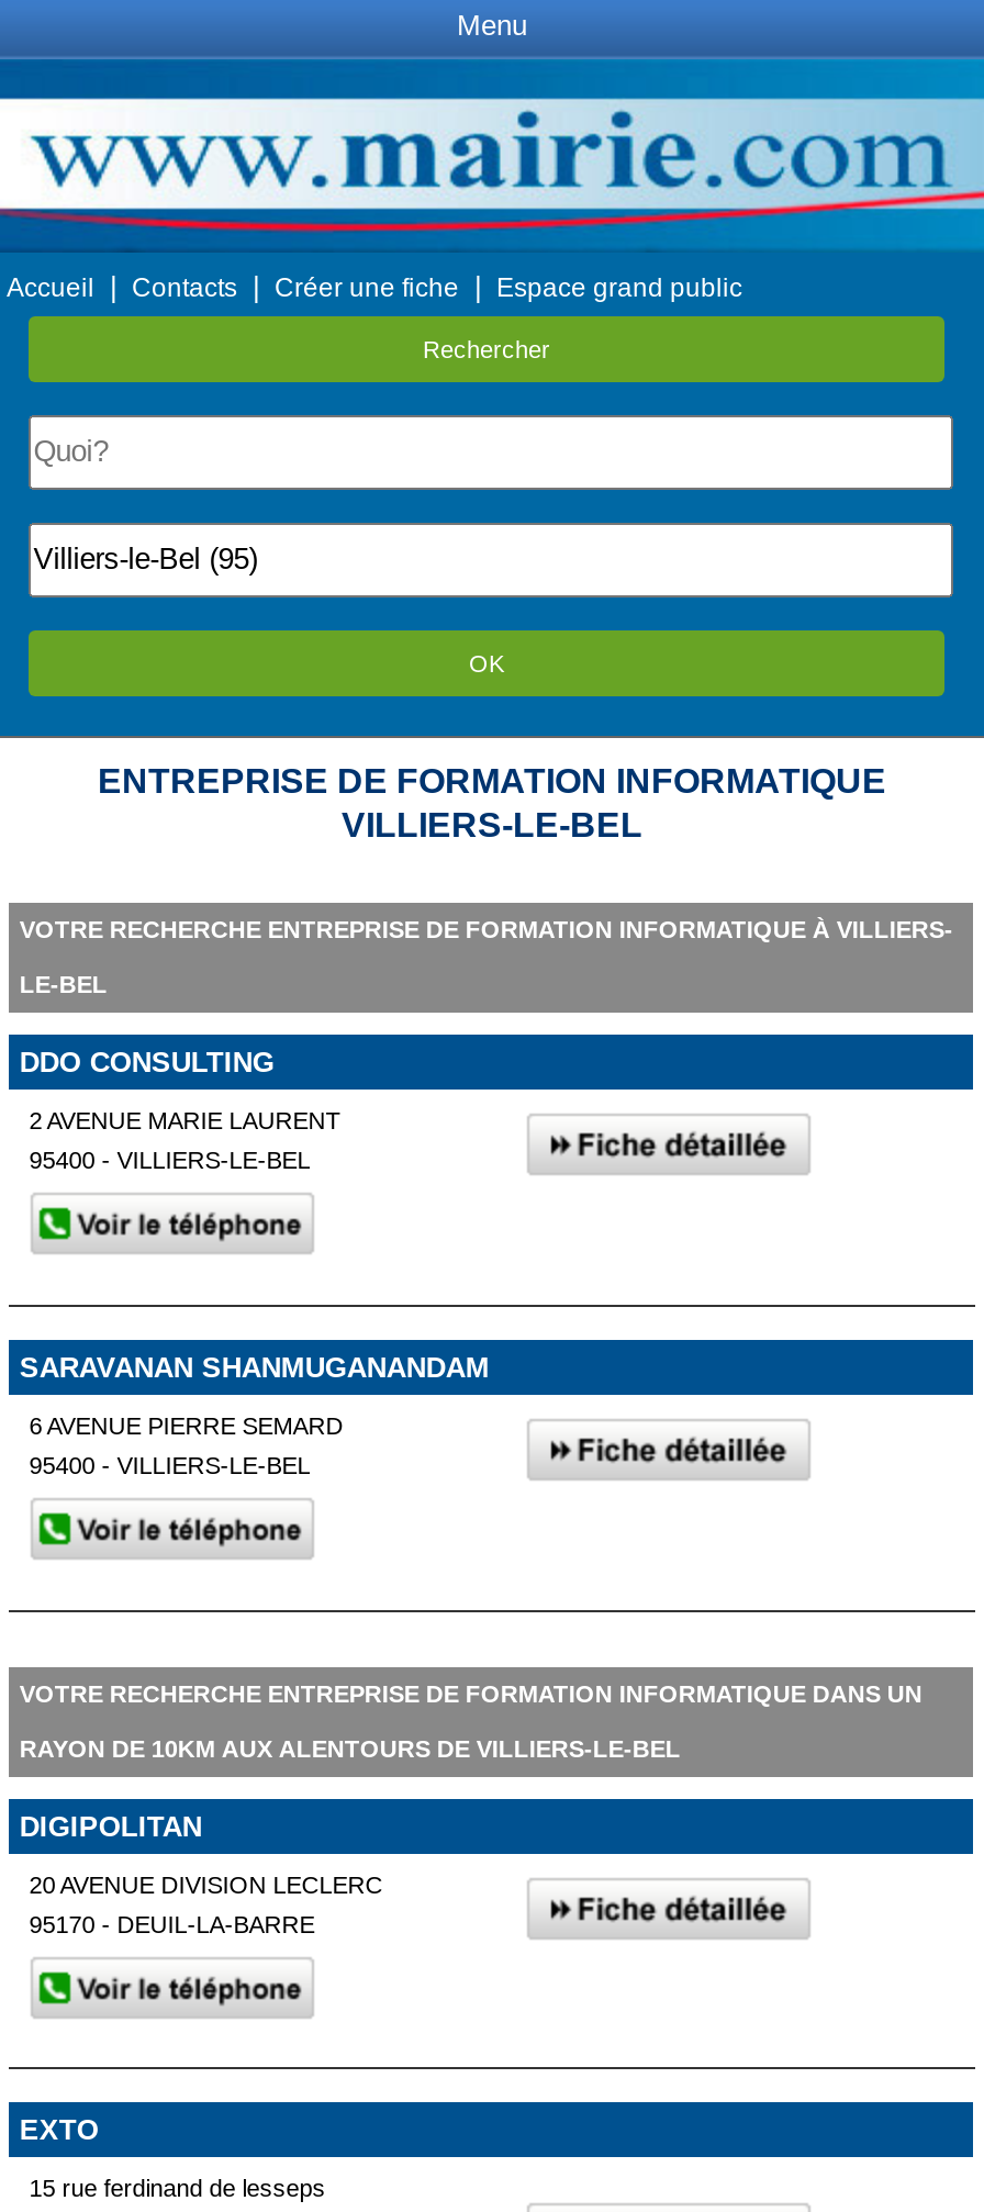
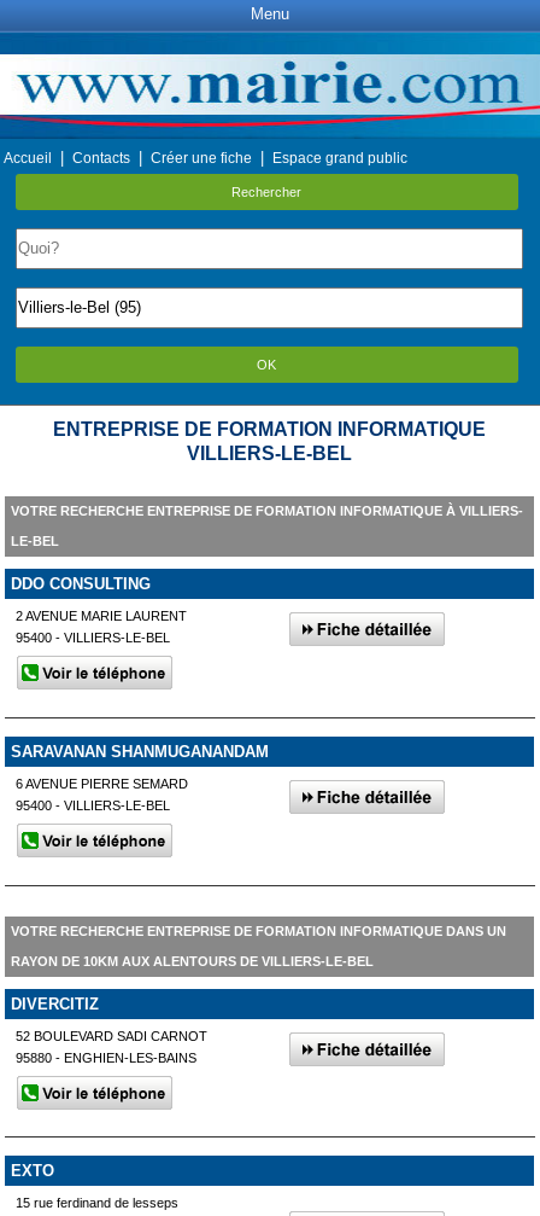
[19,1809,202,1842] DIGIPOLITAN -> [11,994,99,1013] DIVERCITIZ
[29,1870,383,1897] 20 AVENUE DIVISION LECLERC -> [16,1028,208,1043] 52 BOULEVARD SADI CARNOT
[29,1910,315,1936] 95170 - DEUIL-LA-BARRE -> [16,1050,197,1064] 95880 - ENGHIEN-LES-BAINS

